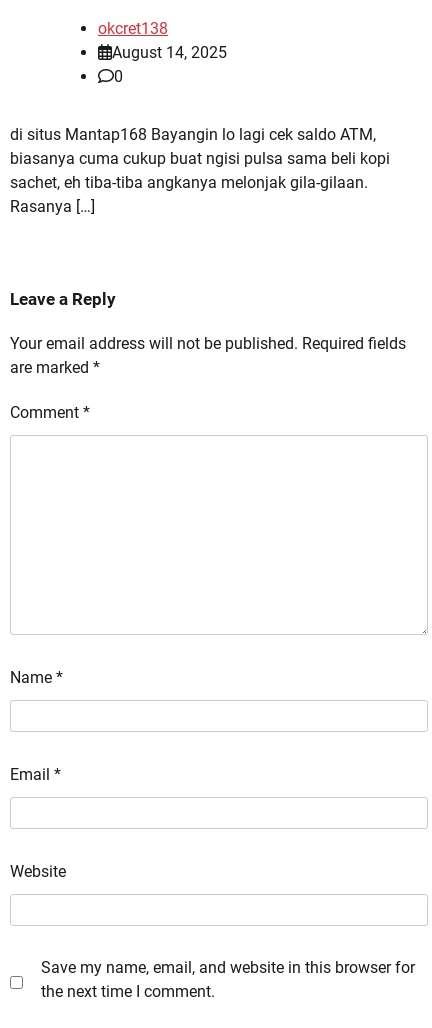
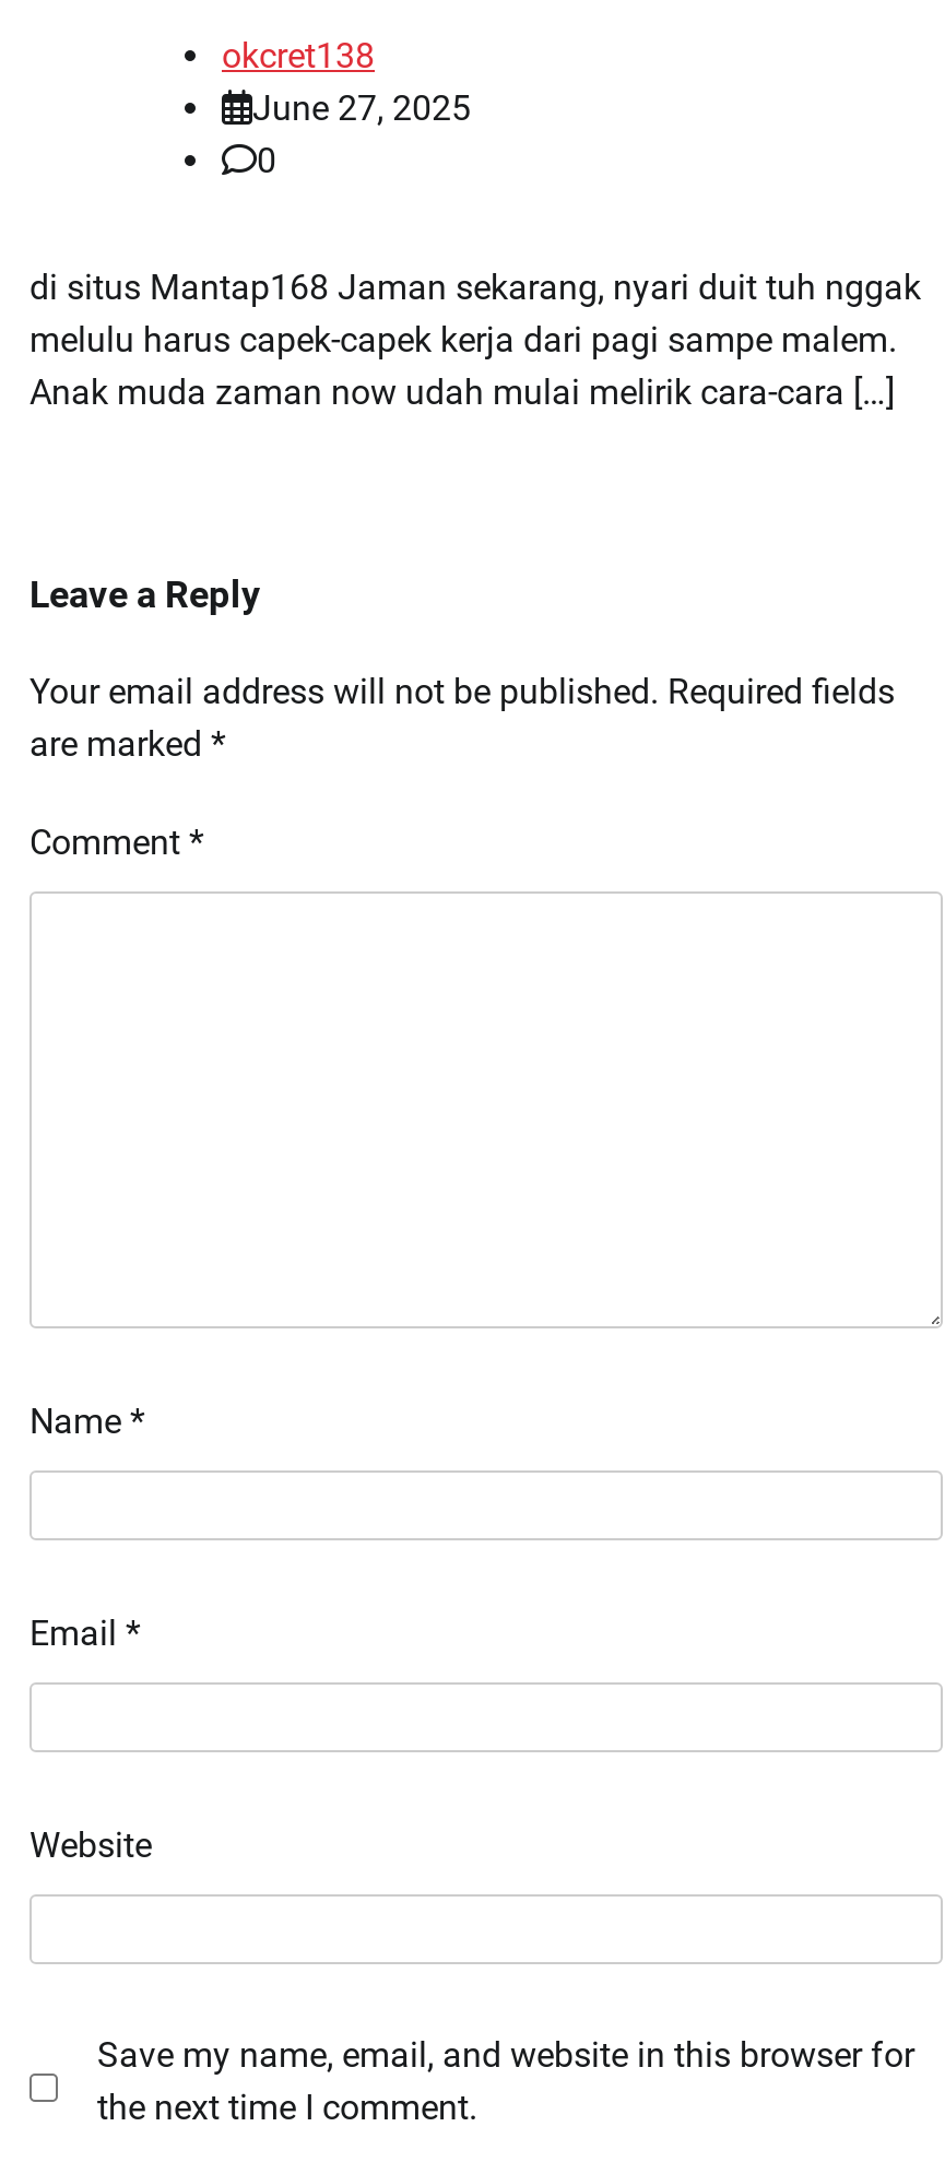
[112,43,227,62] August 14, 2025 -> [252,88,471,130] June 27, 2025
[10,125,390,216] di situs Mantap168 Bayangin lo lagi cek saldo ATM, | biasanya cuma cukup buat ngisi pulsa sama beli kopi | sachet, eh tiba-tiba angkanya melonjak gila-gilaan. | Rasanya […] -> [29,267,921,414] di situs Mantap168 Jaman sekarang, nyari duit tuh nggak | melulu harus capek-capek kerja dari pagi sampe malem. | Anak muda zaman now udah mulai melirik cara-cara […]

